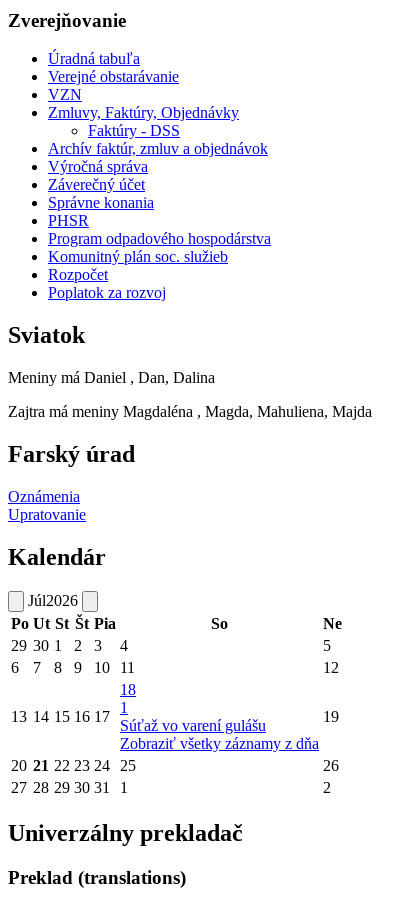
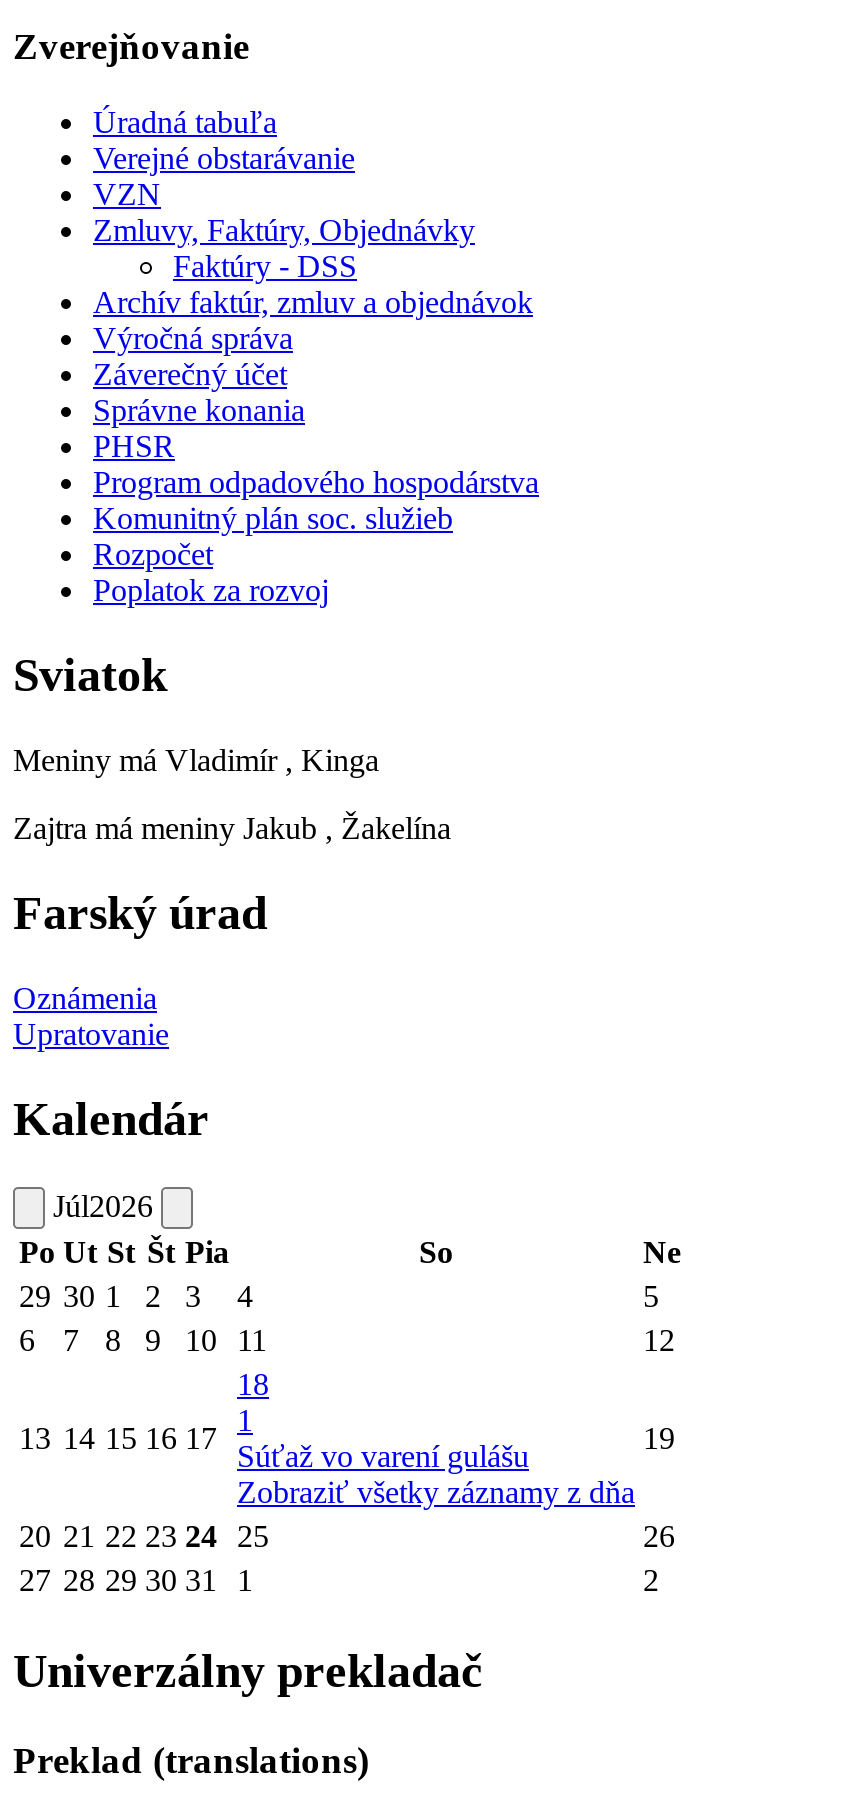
[8,369,215,386] Meniny má Daniel , Dan, Dalina -> [13,743,379,777] Meniny má Vladimír , Kinga
[8,403,372,420] Zajtra má meniny Magdaléna , Magda, Mahuliena, Majda -> [13,811,451,845] Zajtra má meniny Jakub , Žakelína

